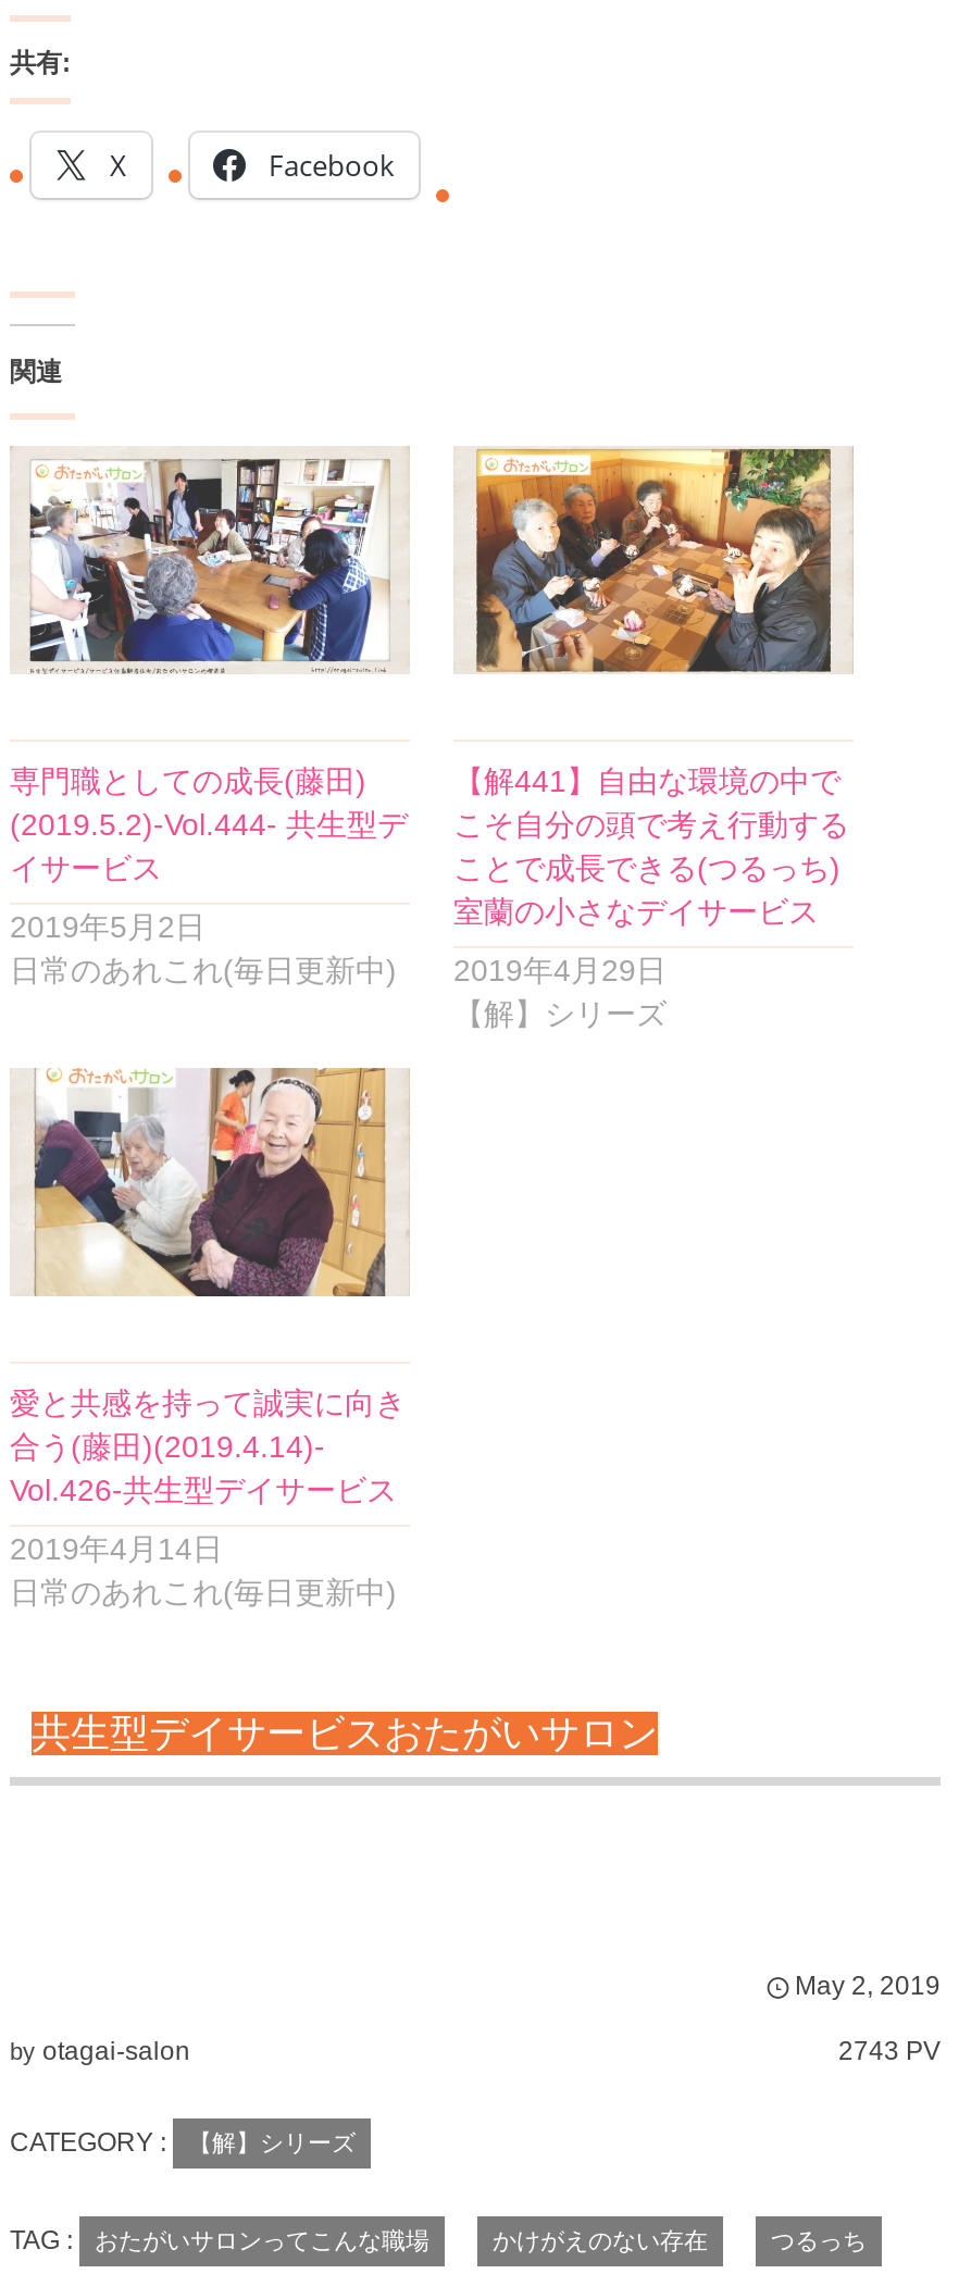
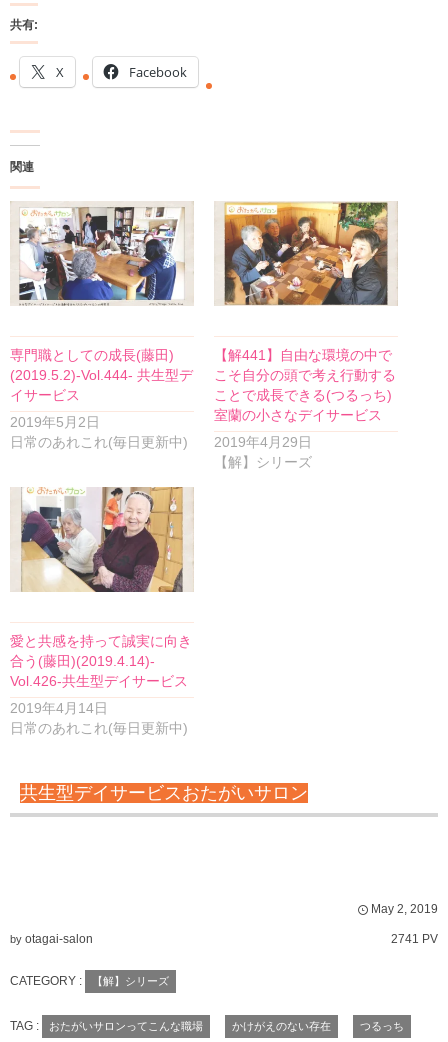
[838,2036,941,2066] 2743 PV -> [391,932,438,946] 2741 PV

